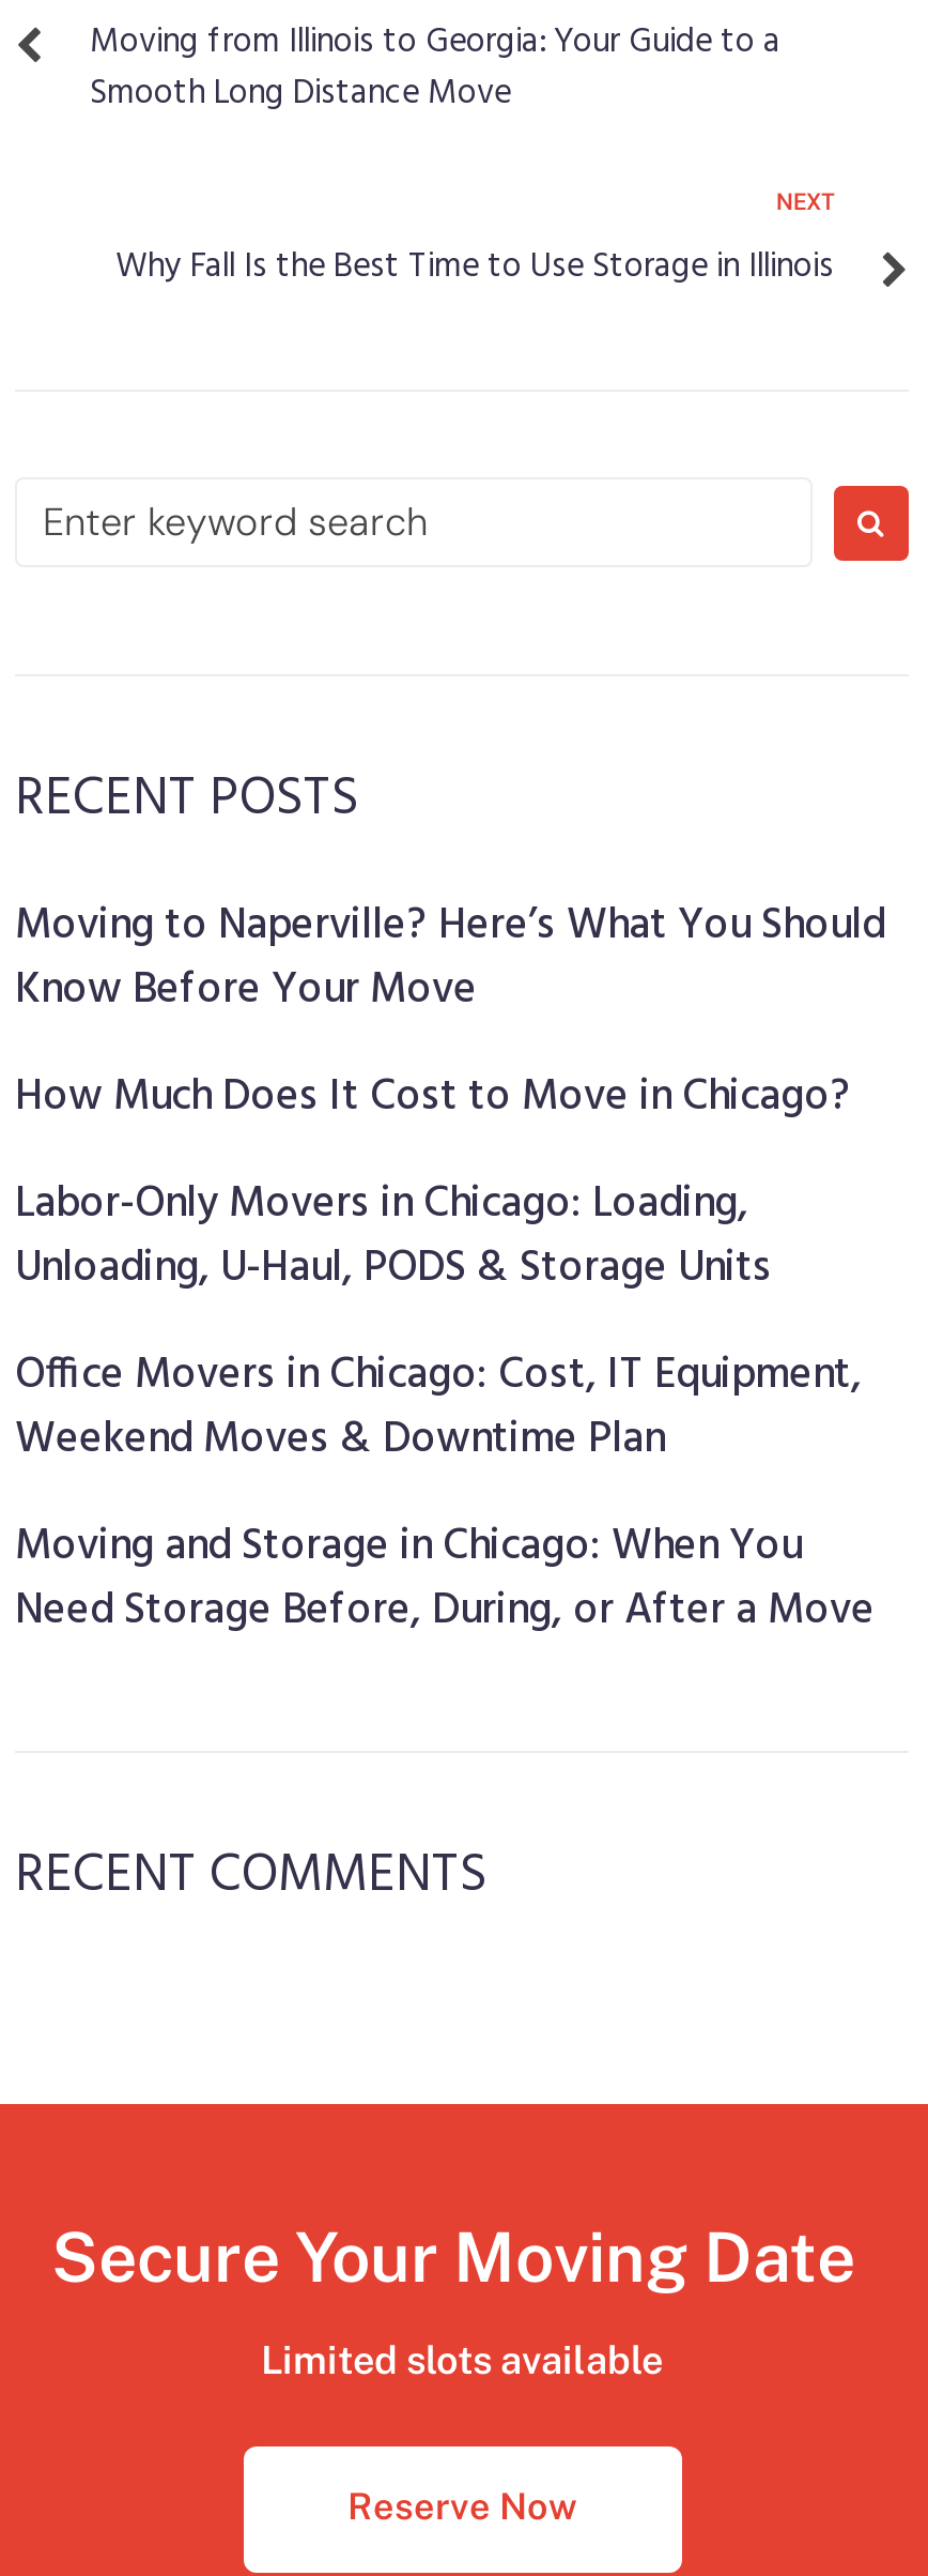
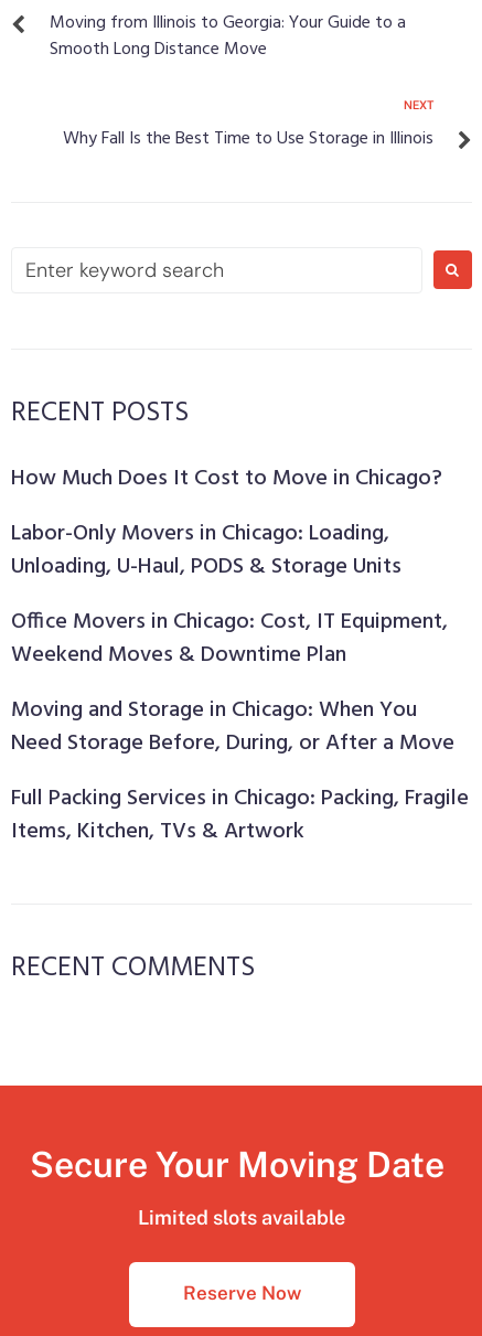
[15,893,885,1026] Moving to Naperville? Here’s What You Should | Know Before Your Move -> none
moved [15,1065,875,1647] -> [11,461,454,761]: How Much Does It Cost to Move in Chicago? | Labor-Only Movers in Chicago: Loading, | Unloading, U-Haul, PODS & Storage Units | Office Movers in Chicago: Cost, IT Equipment, | Weekend Moves & Downtime Plan | Moving and Storage in Chicago: When You | Need Storage Before, During, or After a Move
none -> [11,781,469,849] Full Packing Services in Chicago: Packing, Fragile | Items, Kitchen, TVs & Artwork

